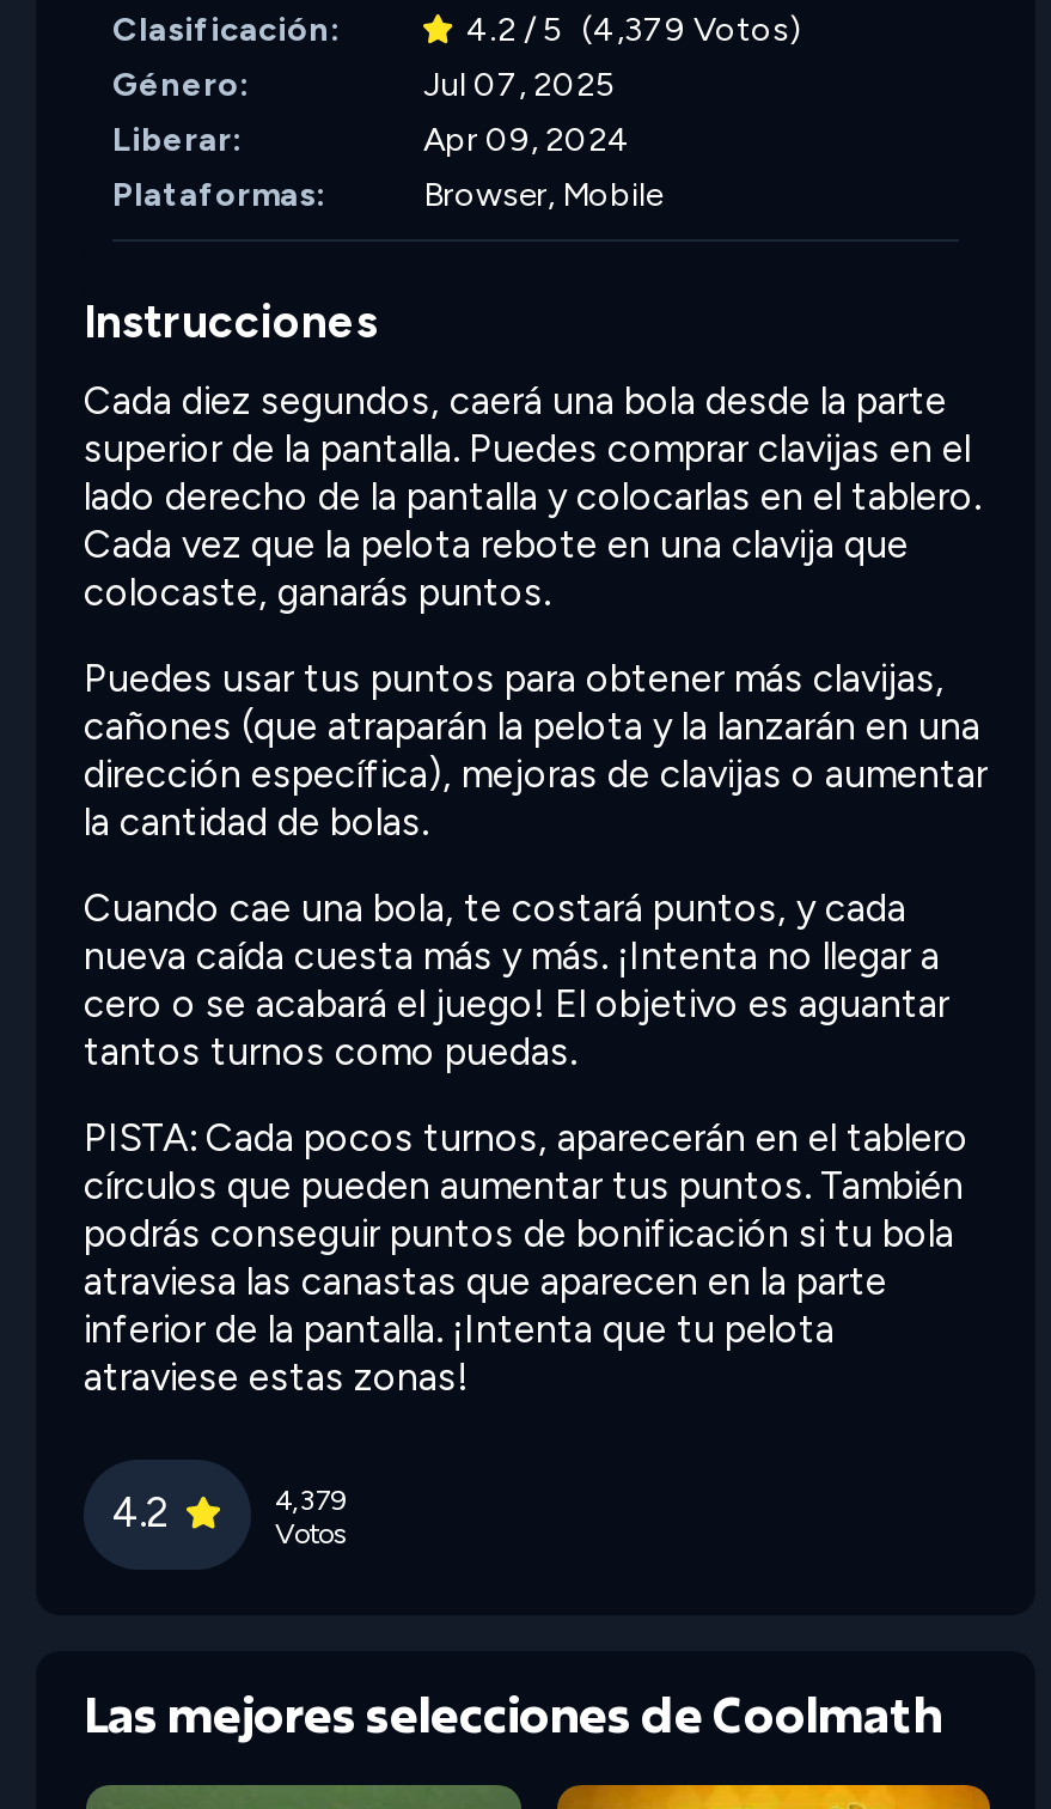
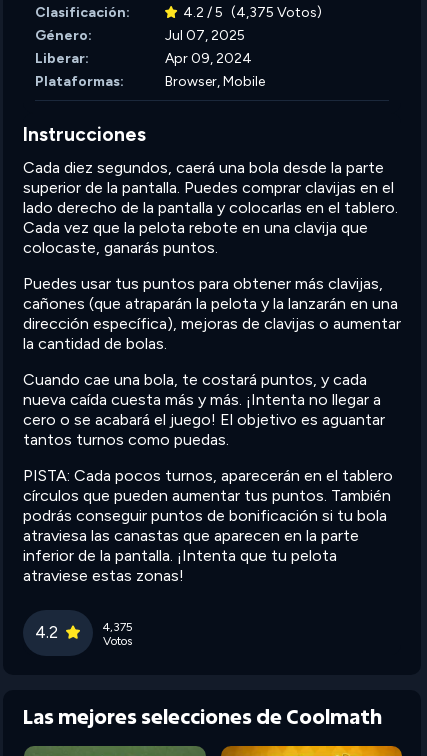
[466,9,801,50] 4.2 / 5 (4,379 Votos) -> [183,4,322,21] 4.2 / 5 (4,375 Votos)
[275,1483,347,1517] 4,379 -> [103,620,133,634] 4,375

